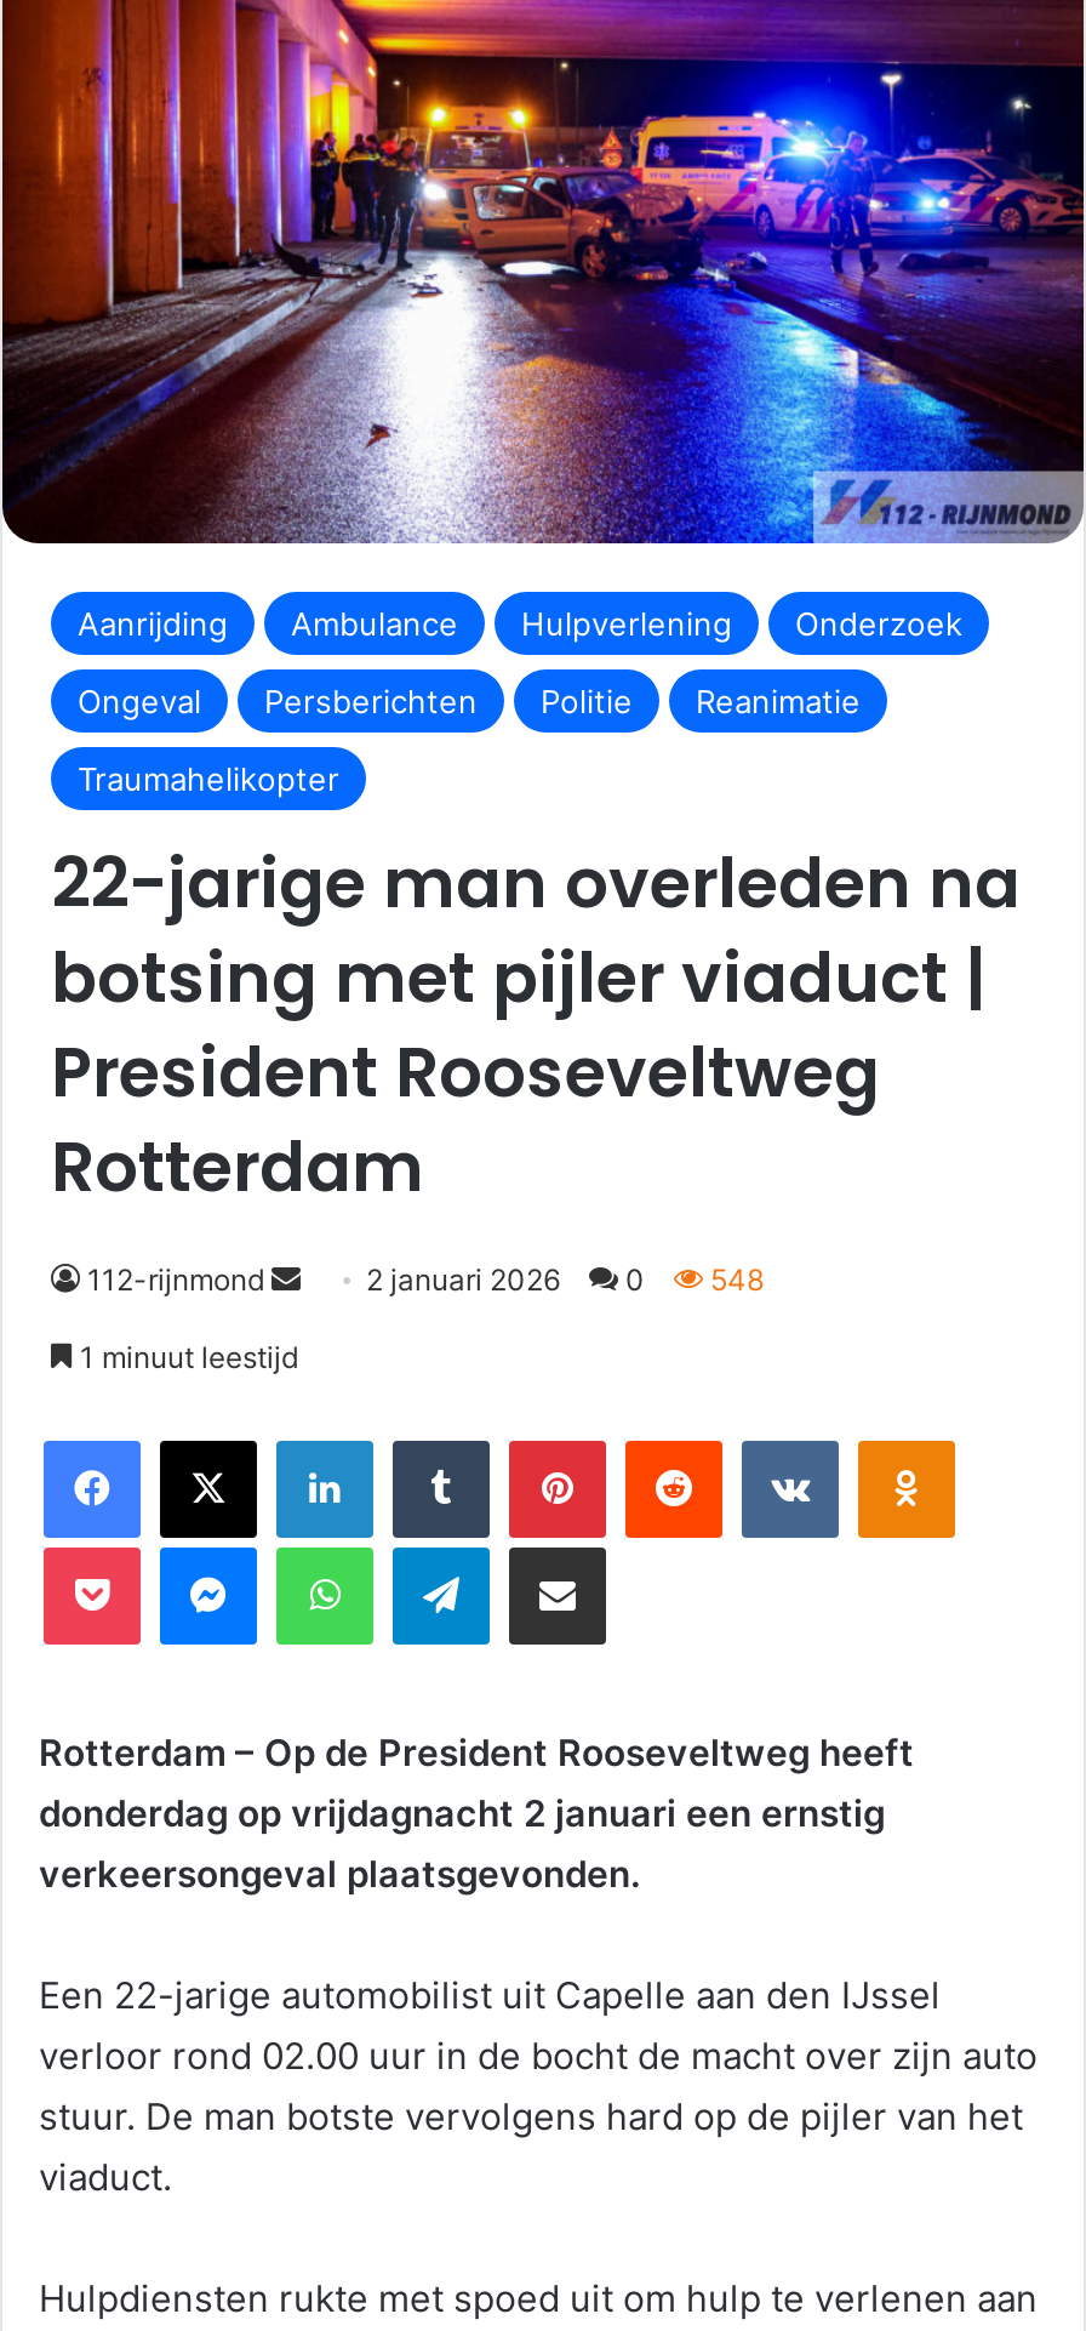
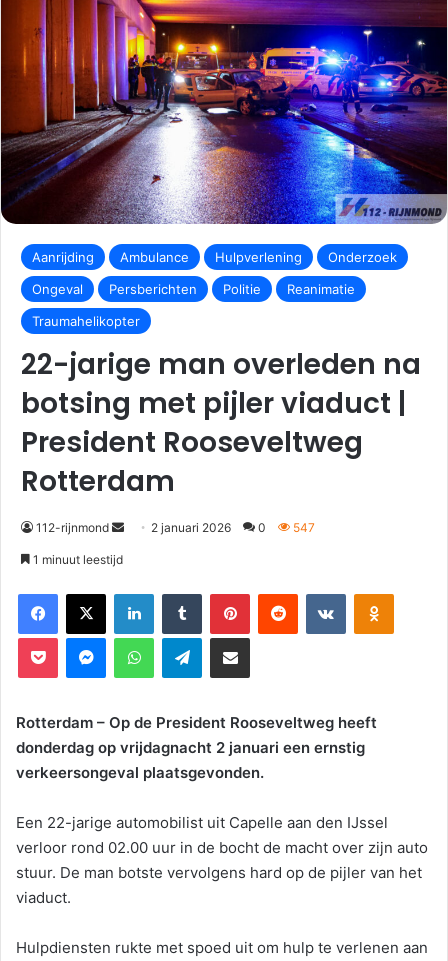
[366,1261,764,1297] 2 januari 2026 0 548 -> [151,520,315,535] 2 januari 2026 0 547

